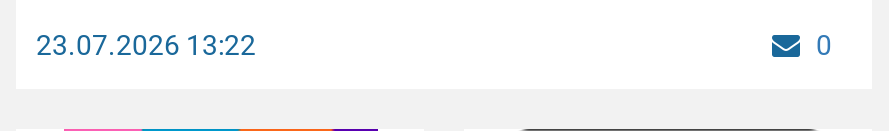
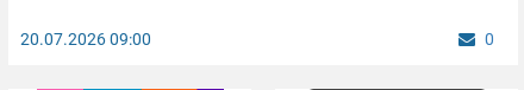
[36,30,256,62] 23.07.2026 13:22 -> [20,30,151,49] 20.07.2026 09:00

